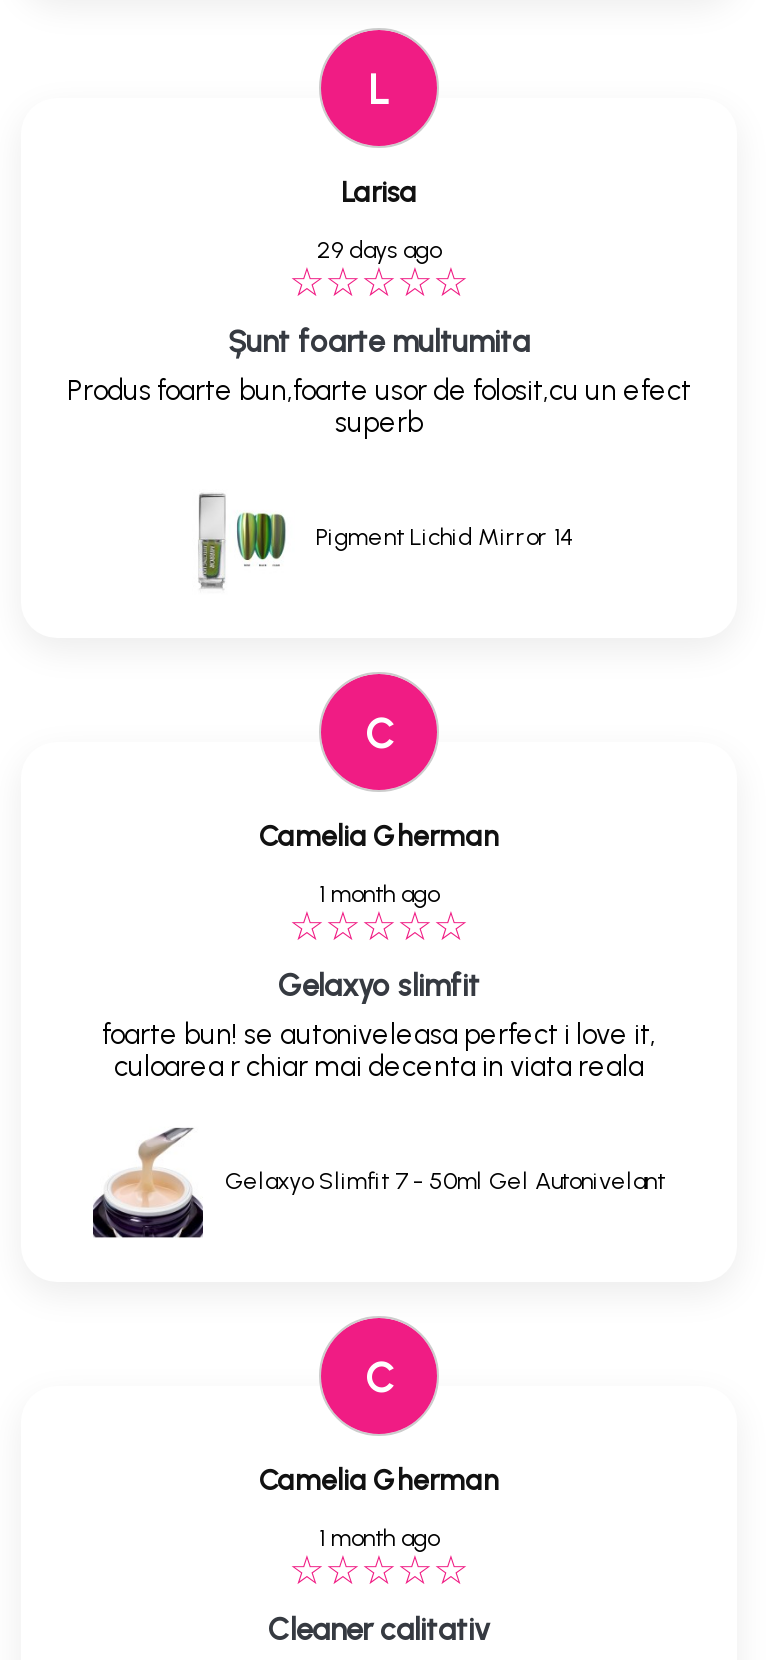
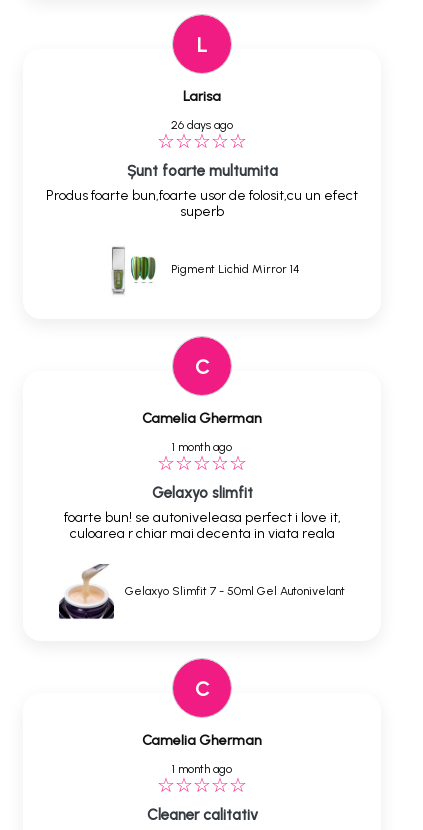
[317,235,441,263] 29 days ago -> [171,118,233,132] 26 days ago

